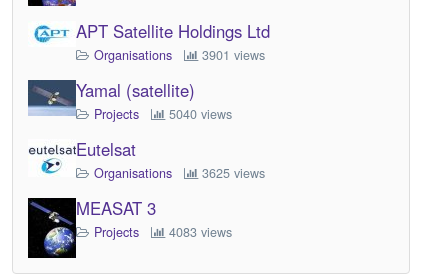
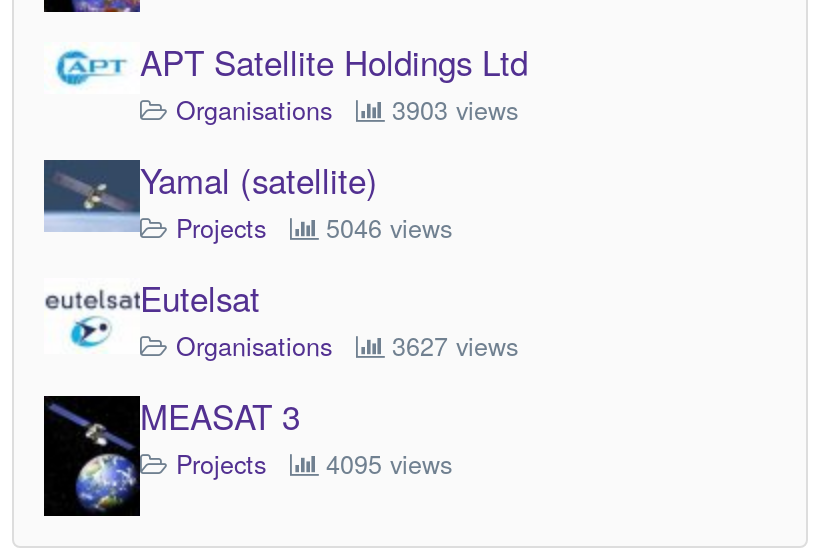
[94,46,265,64] Organisations 3901 views -> [176,92,518,128] Organisations 3903 views
[94,105,232,123] Projects 5040 views -> [176,210,452,246] Projects 5046 views
[94,164,265,182] Organisations 3625 views -> [176,328,518,364] Organisations 3627 views
[94,223,232,241] Projects 4083 views -> [176,446,452,482] Projects 4095 views

